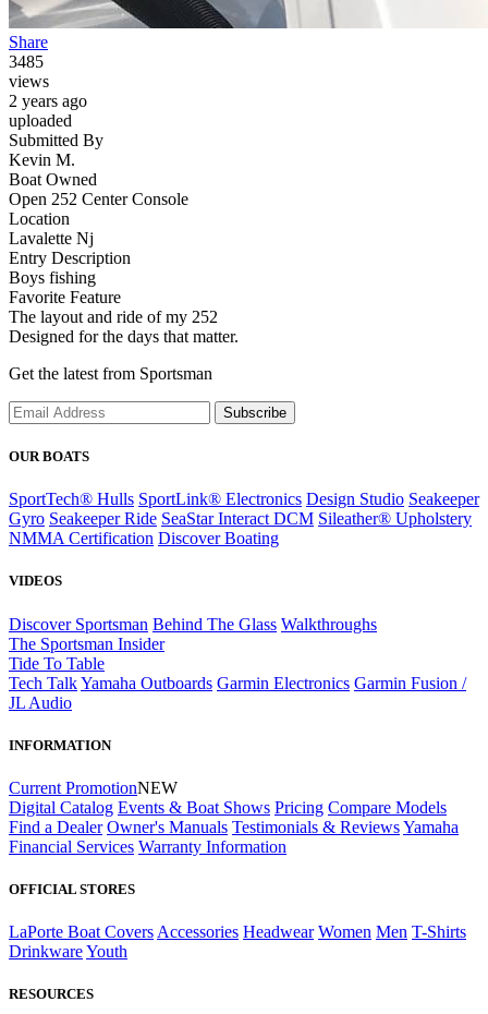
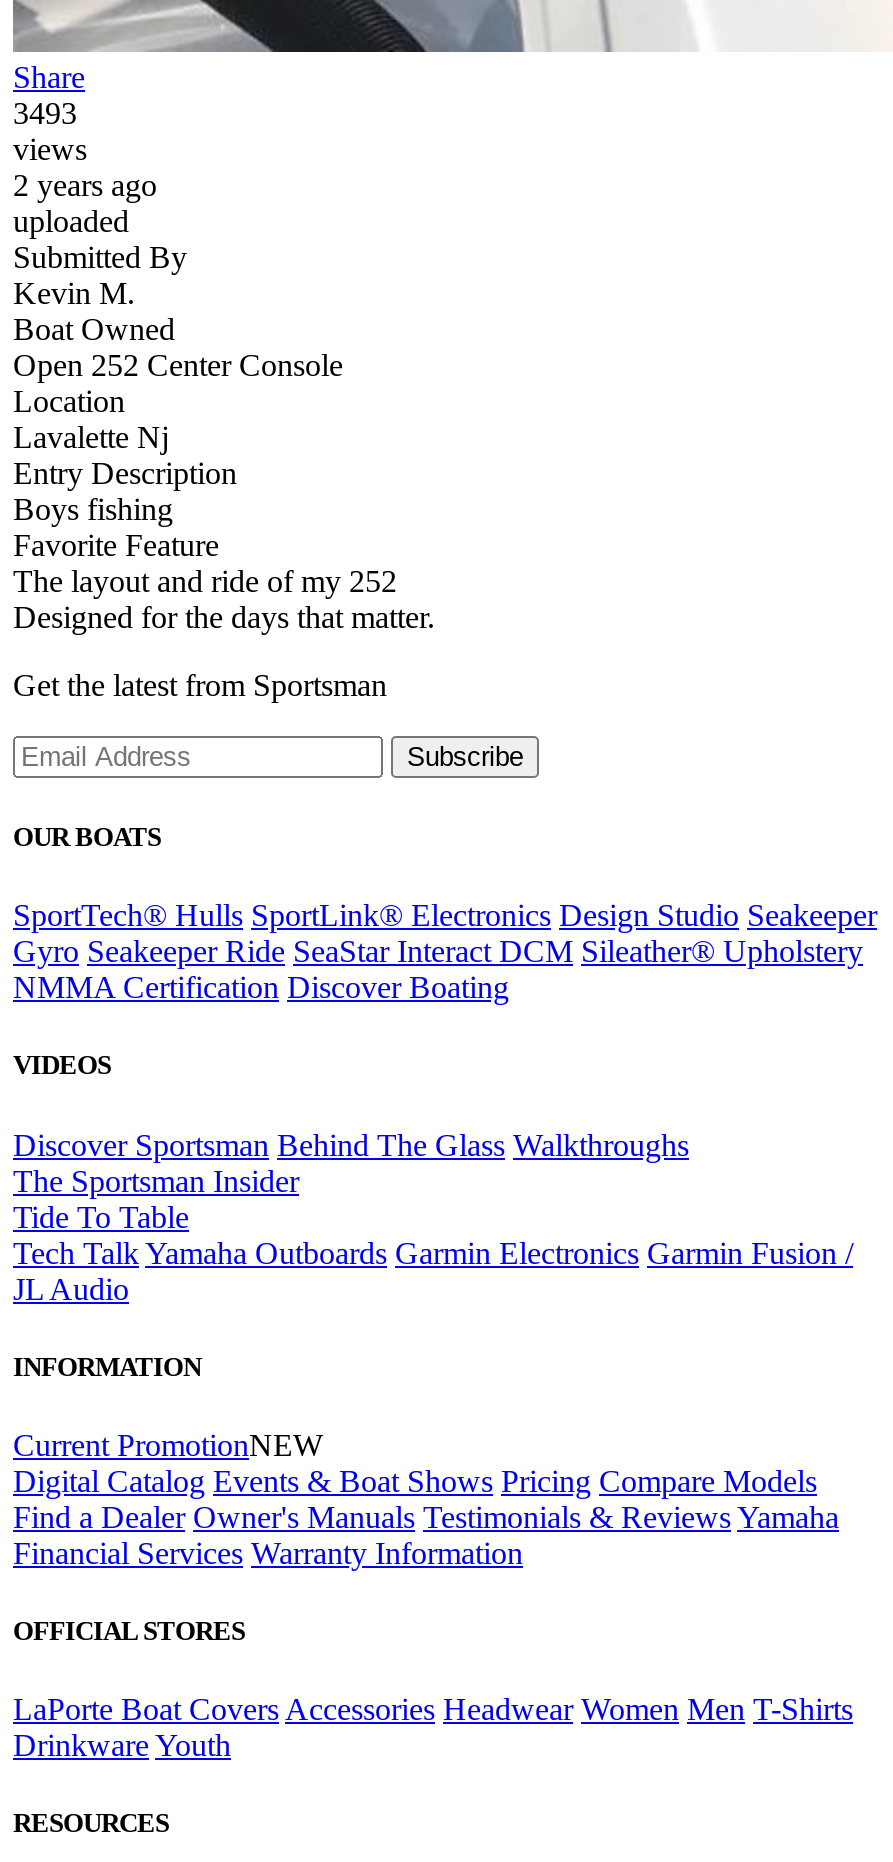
[9,52,44,71] 3485 -> [13,96,77,130] 3493

